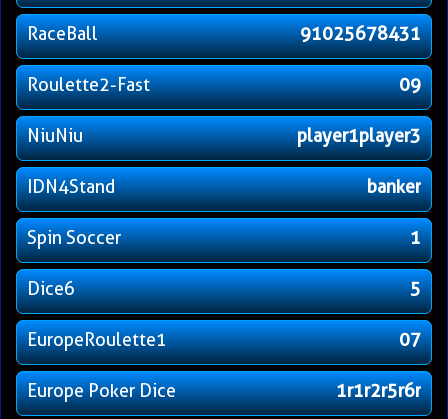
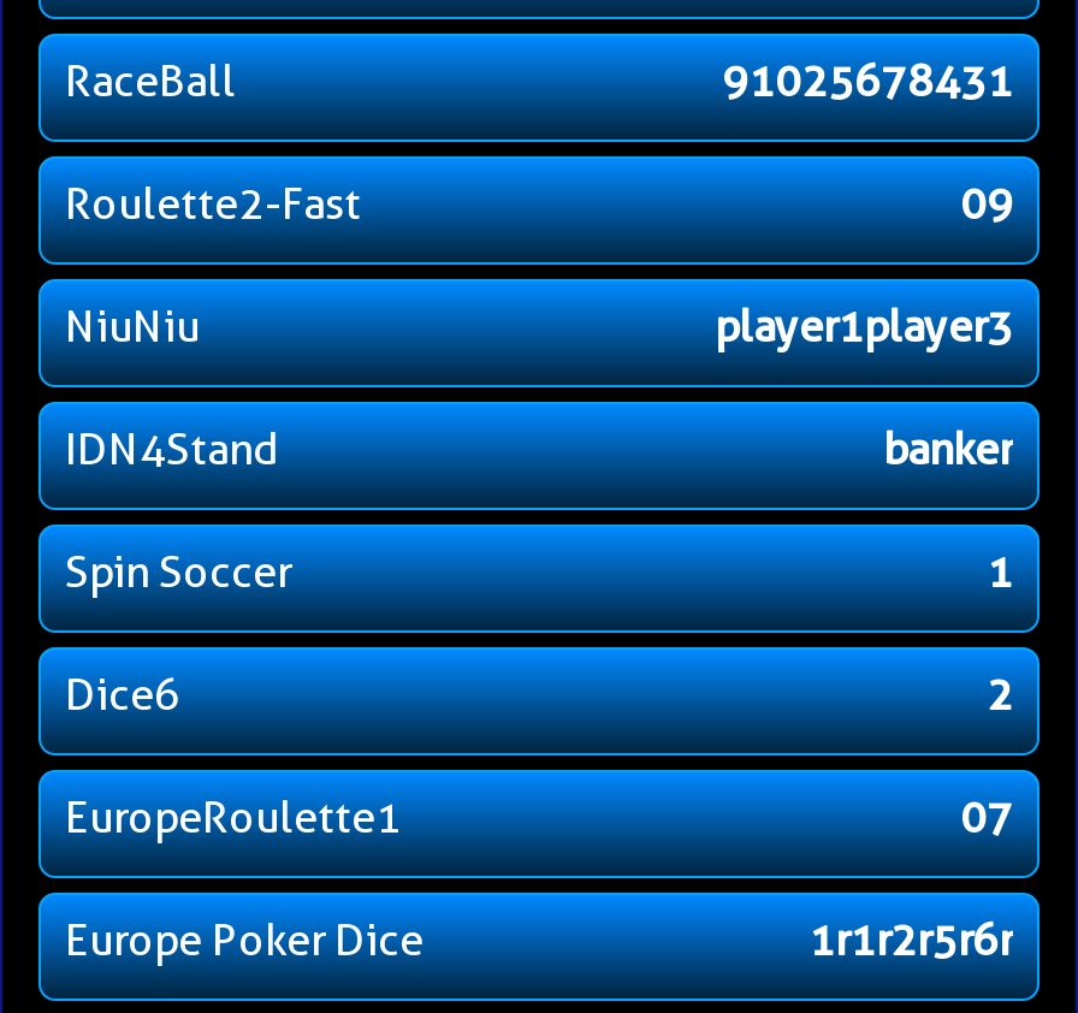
[410,278,421,299] 5 -> [987,670,1013,720] 2

